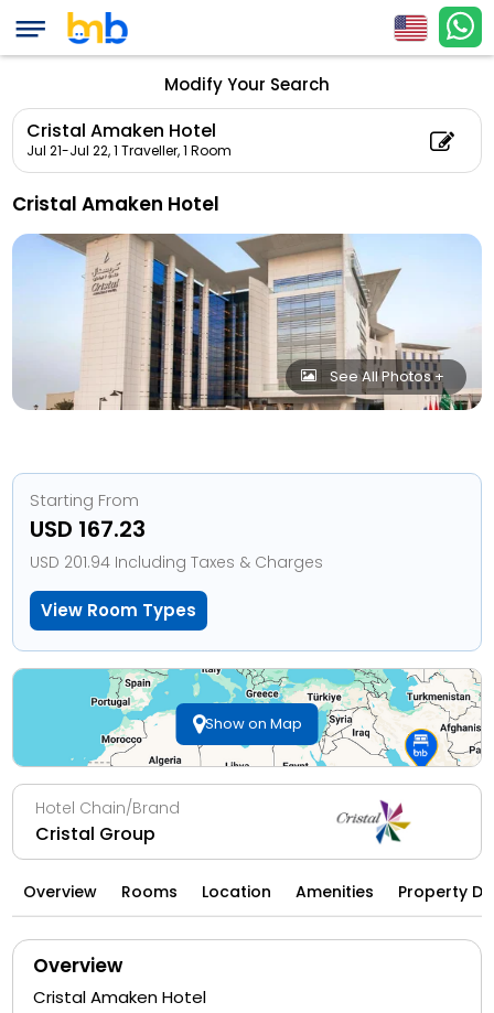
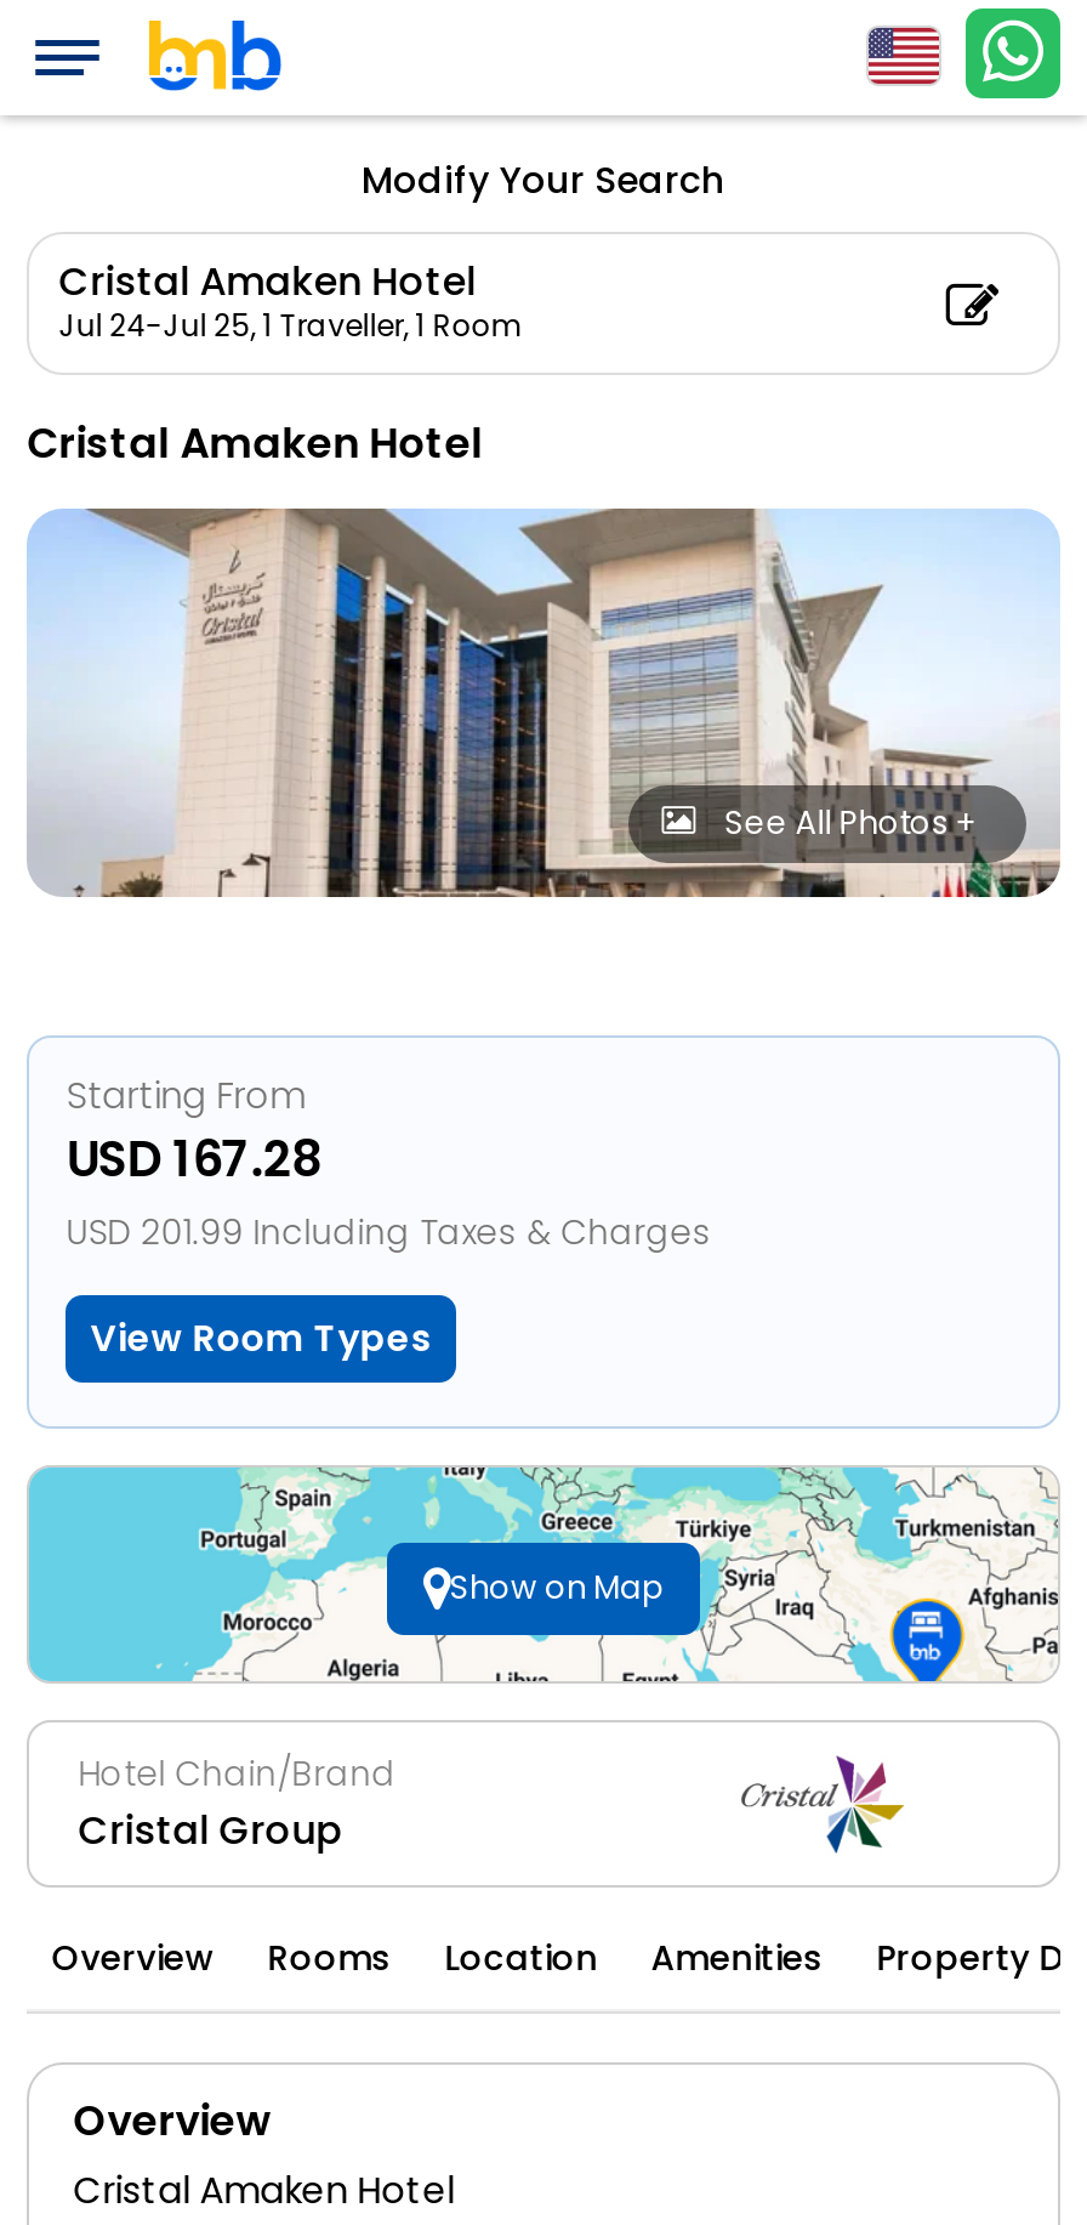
[27,141,232,160] Jul 21-Jul 22, 1 Traveller, 1 Room -> [59,305,522,346] Jul 24-Jul 25, 1 Traveller, 1 Room
[30,514,146,545] USD 167.23 -> [66,1125,323,1193] USD 167.28
[30,551,323,573] USD 201.94 Including Taxes & Charges -> [66,1208,711,1256] USD 201.99 Including Taxes & Charges

